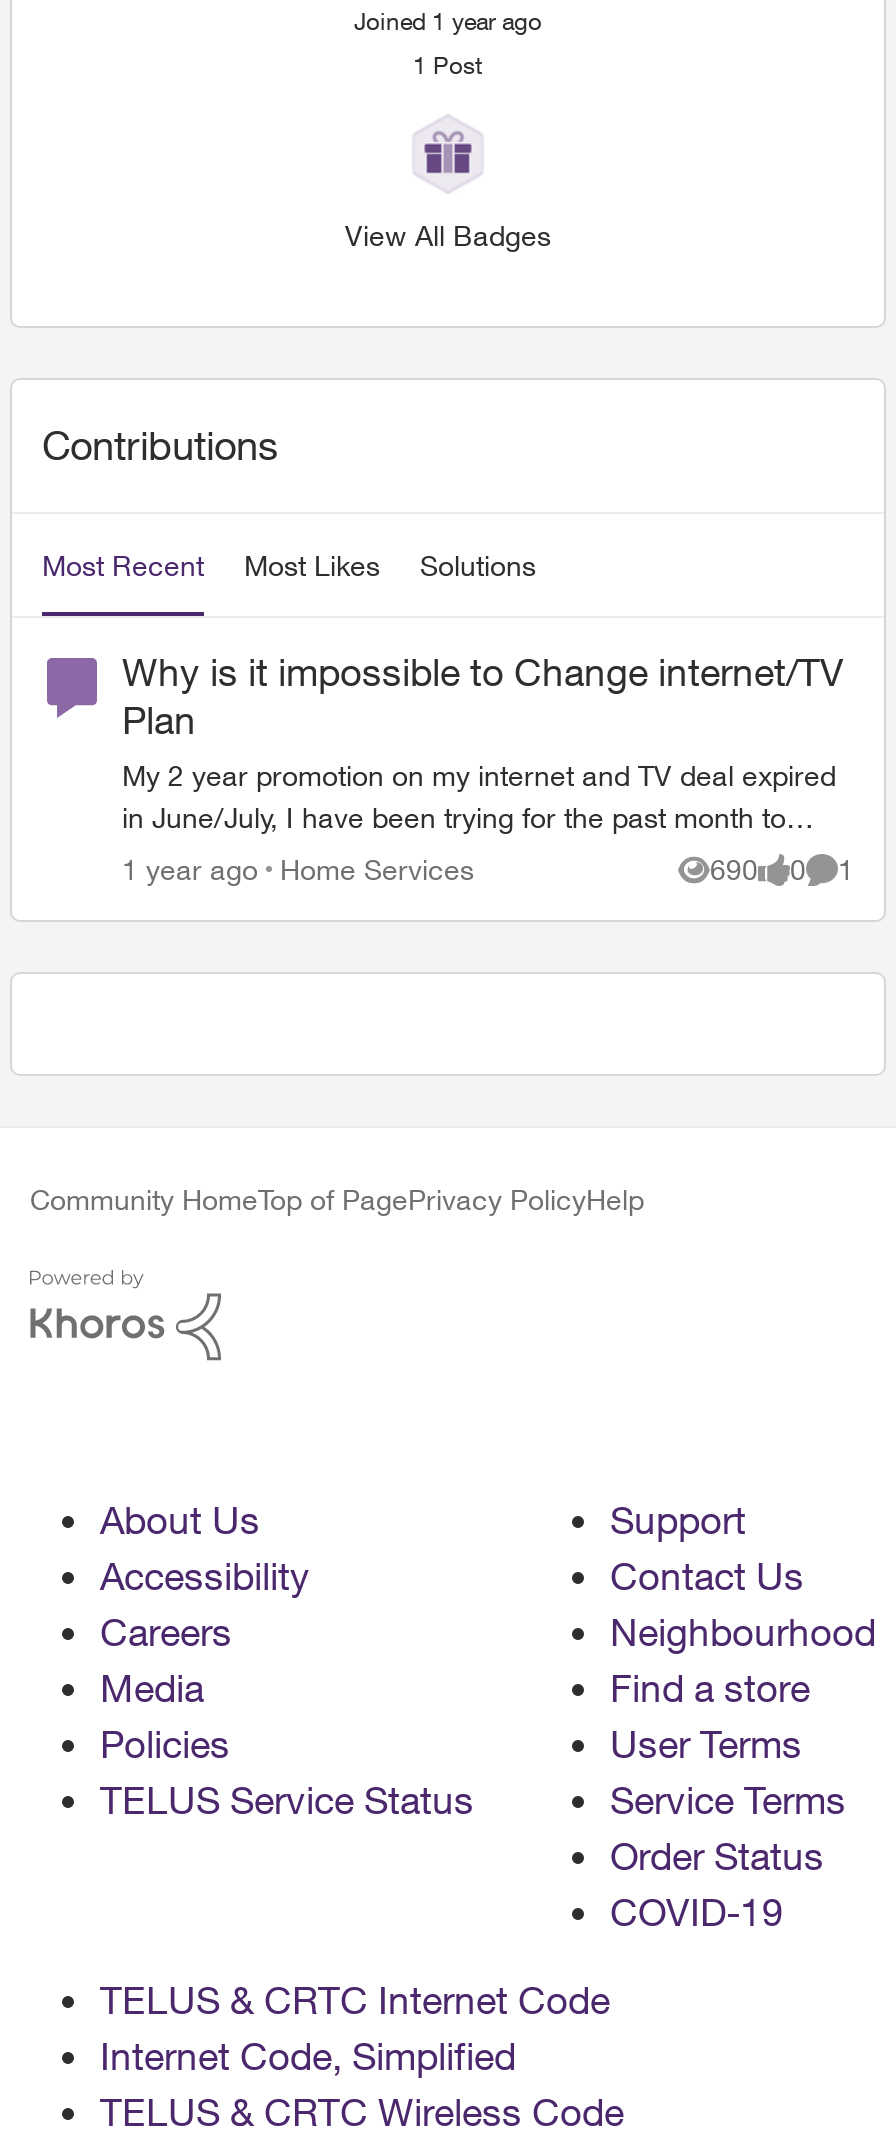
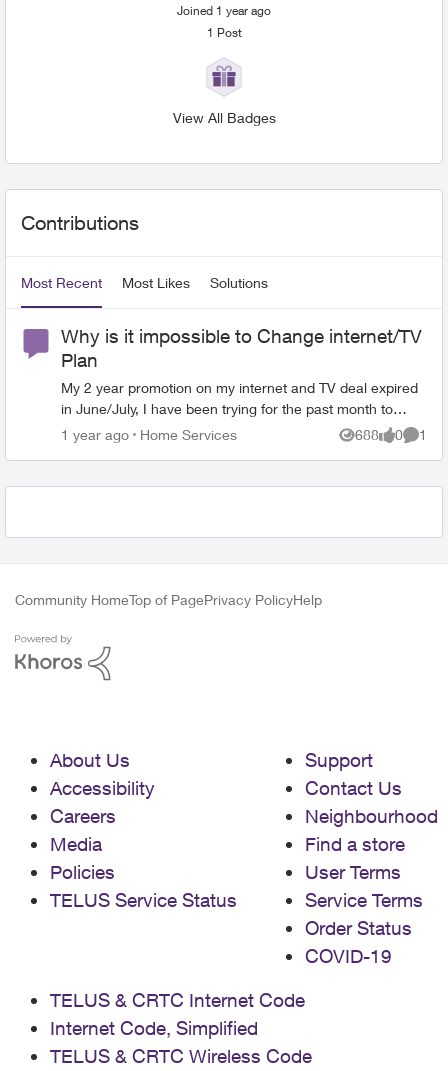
[710,852,758,886] 690 -> [355,426,379,443] 688

